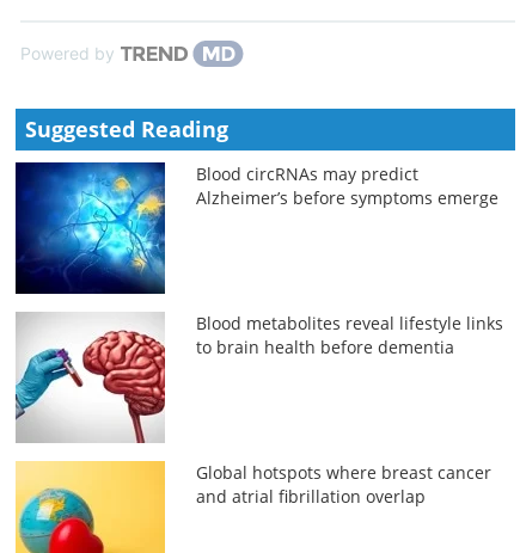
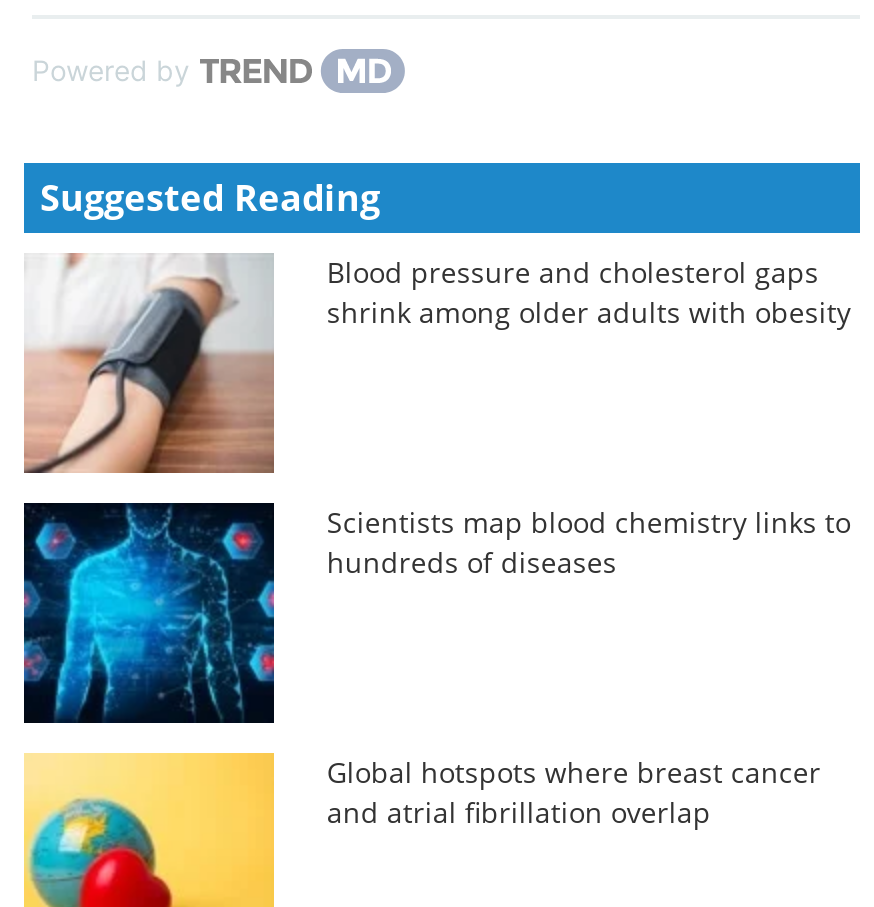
[14,161,499,295] [image] | Blood circRNAs may predict | Alzheimer’s before symptoms emerge -> [24,253,851,475] [image] | Blood pressure and cholesterol gaps | shrink among older adults with obesity
[14,312,504,444] [image] | Blood metabolites reveal lifestyle links | to brain health before dementia -> [22,501,851,725] [image] | Scientists map blood chemistry links to | hundreds of diseases

